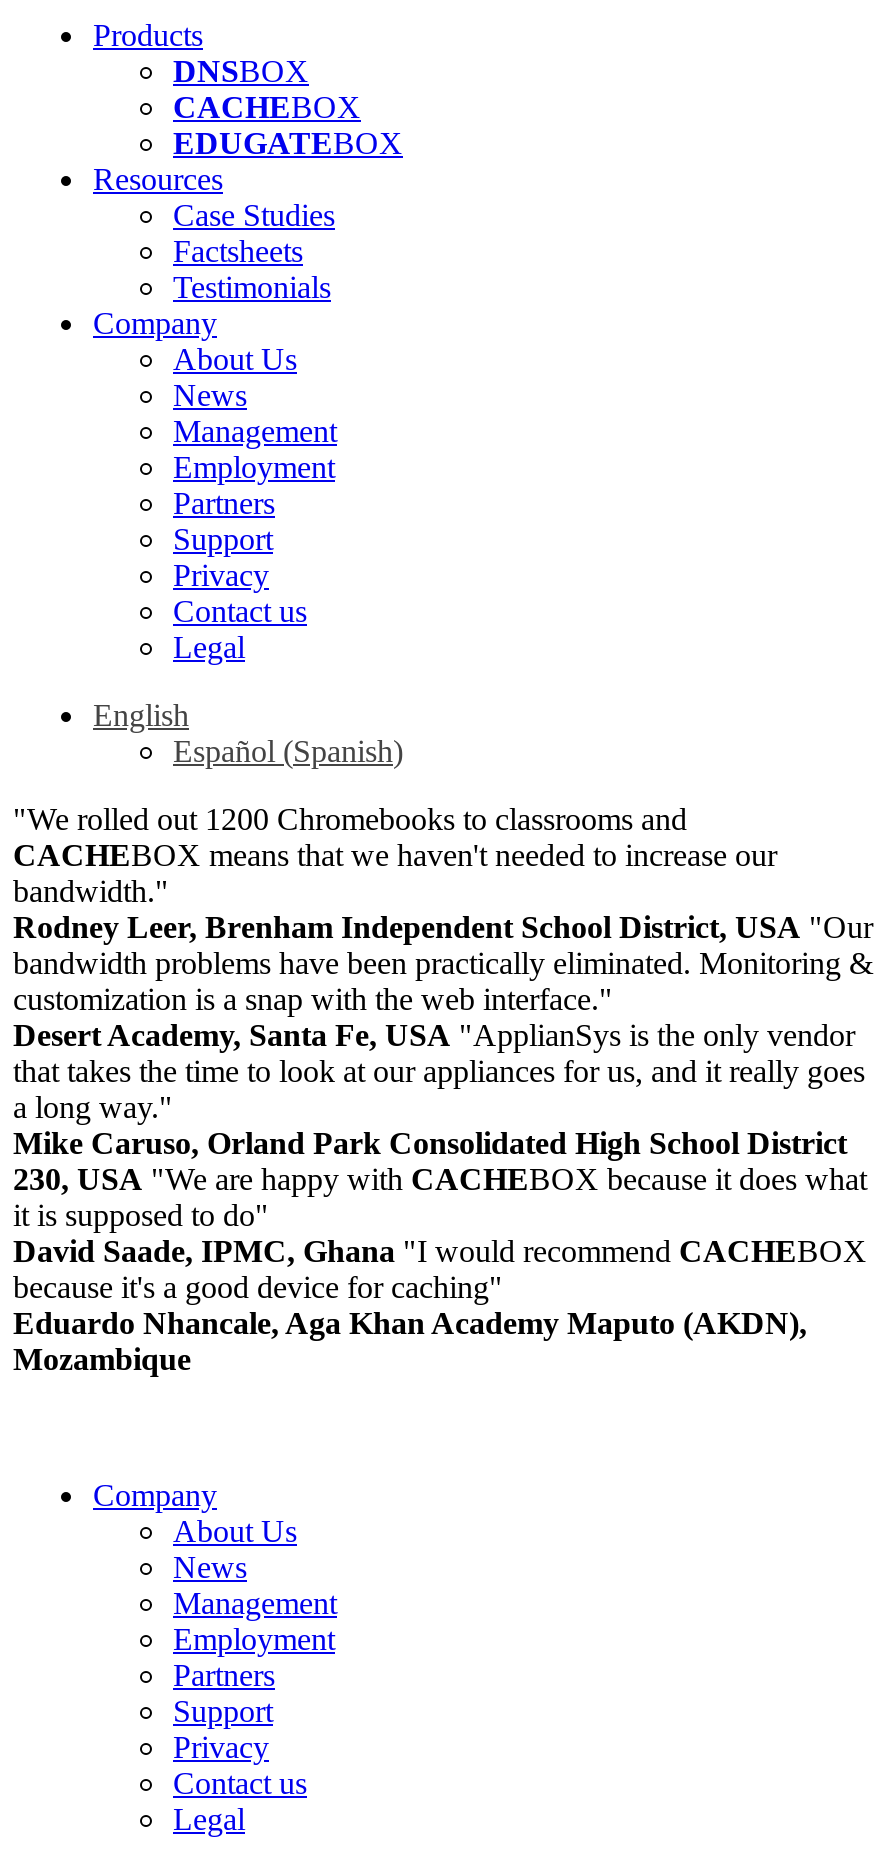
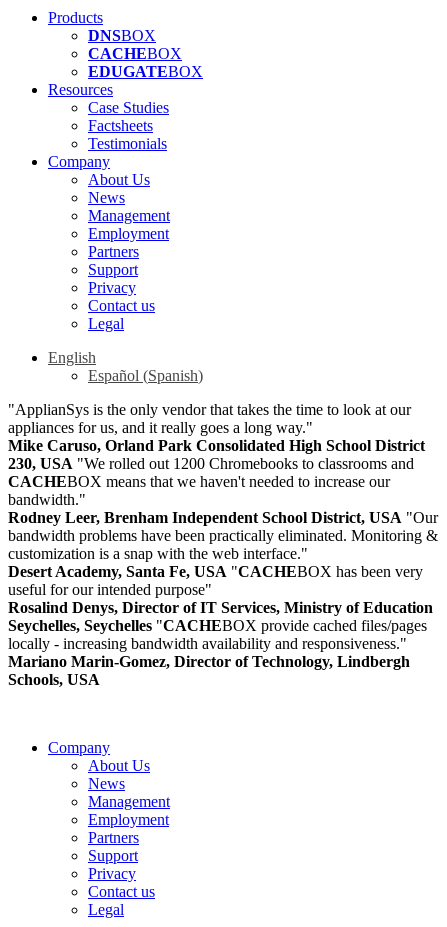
[13,802,687,836] "We rolled out 1200 Chromebooks to classrooms and -> [8,401,414,472] "ApplianSys is the only vendor that takes the time to look at our | appliances for us, and it really goes a long way." | 230, USA "We rolled out 1200 Chromebooks to classrooms and
moved [13,838,873,1016] -> [8,473,438,562]: CACHEBOX means that we haven't needed to increase our | bandwidth." | Rodney Leer, Brenham Independent School District, USA "Our | bandwidth problems have been practically eliminated. Monitoring & | customization is a snap with the web interface."
[13,1018,867,1376] Desert Academy, Santa Fe, USA "ApplianSys is the only vendor | that takes the time to look at our appliances for us, and it really goes | a long way." | 230, USA "We are happy with CACHEBOX because it does what | it is supposed to do" | David Saade, IPMC, Ghana "I would recommend CACHEBOX | because it's a good device for caching" | Eduardo Nhancale, Aga Khan Academy Maputo (AKDN), | Mozambique -> [8,563,433,688] Desert Academy, Santa Fe, USA "CACHEBOX has been very | useful for our intended purpose" | Rosalind Denys, Director of IT Services, Ministry of Education | Seychelles, Seychelles "CACHEBOX provide cached files/pages | locally - increasing bandwidth availability and responsiveness." | Mariano Marin-Gomez, Director of Technology, Lindbergh | Schools, USA
moved [13,1126,847,1160] -> [8,437,425,454]: Mike Caruso, Orland Park Consolidated High School District

